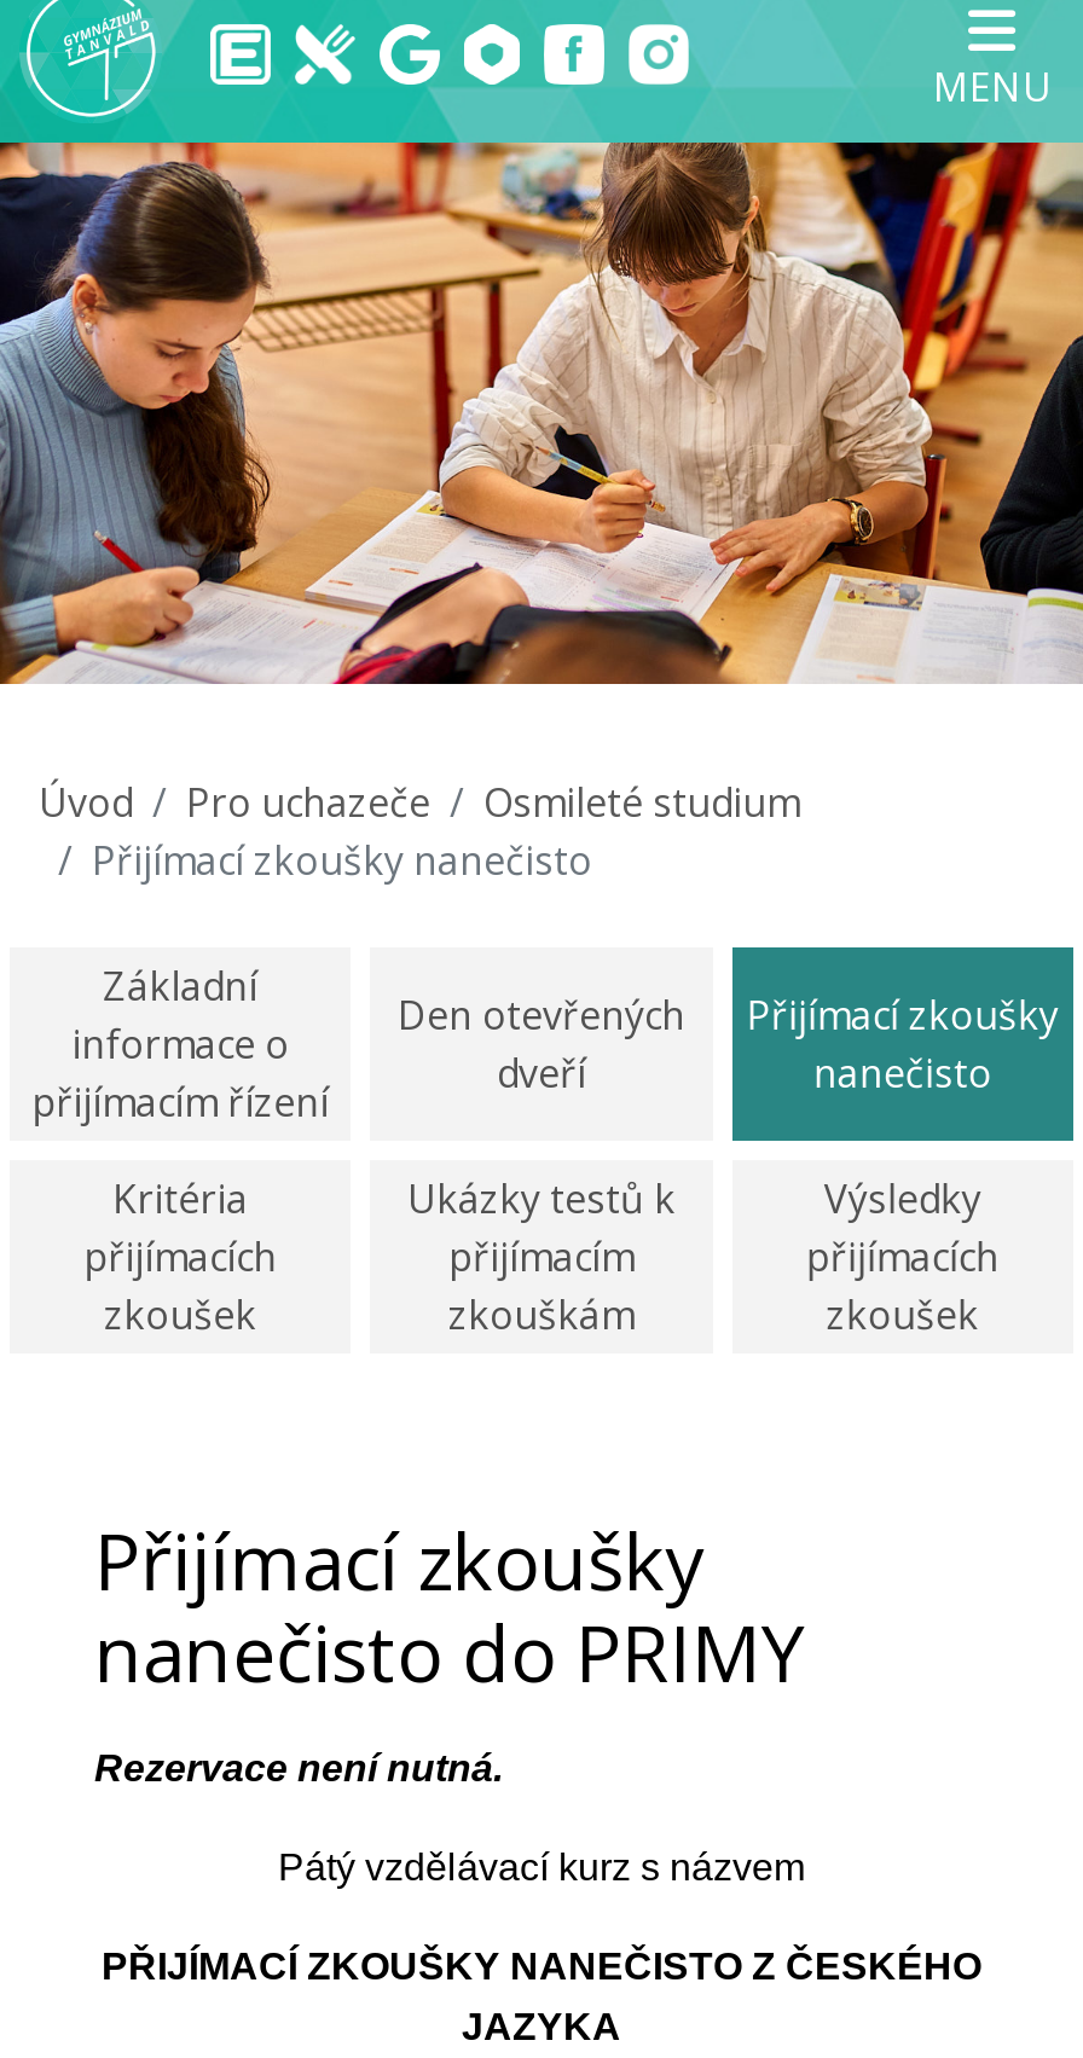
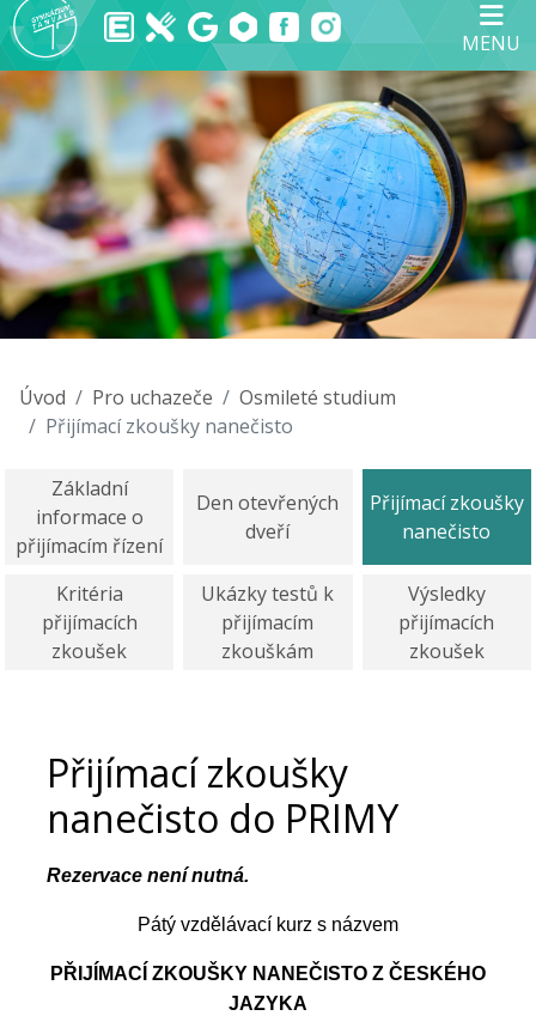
[7,140,1076,686] [image] -> [4,69,532,340] [image]

